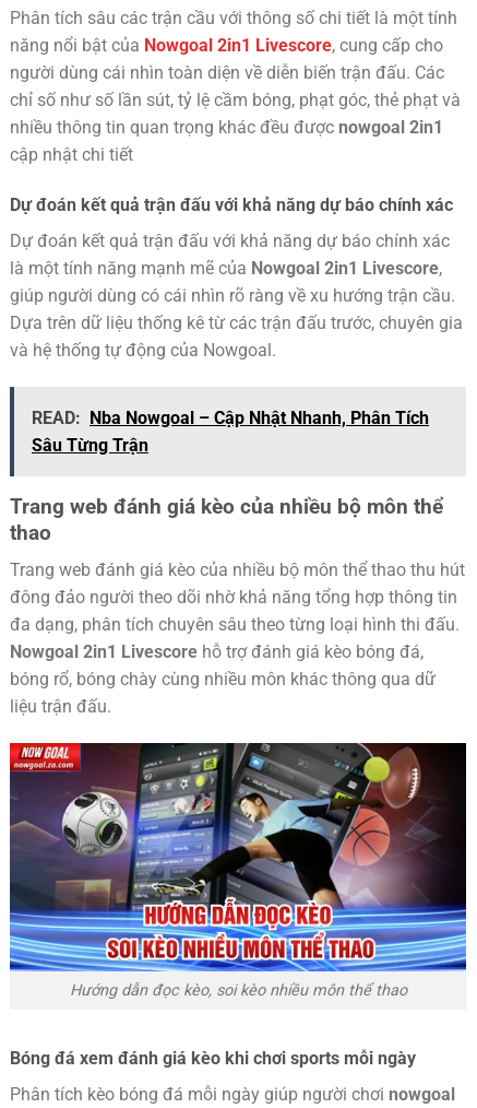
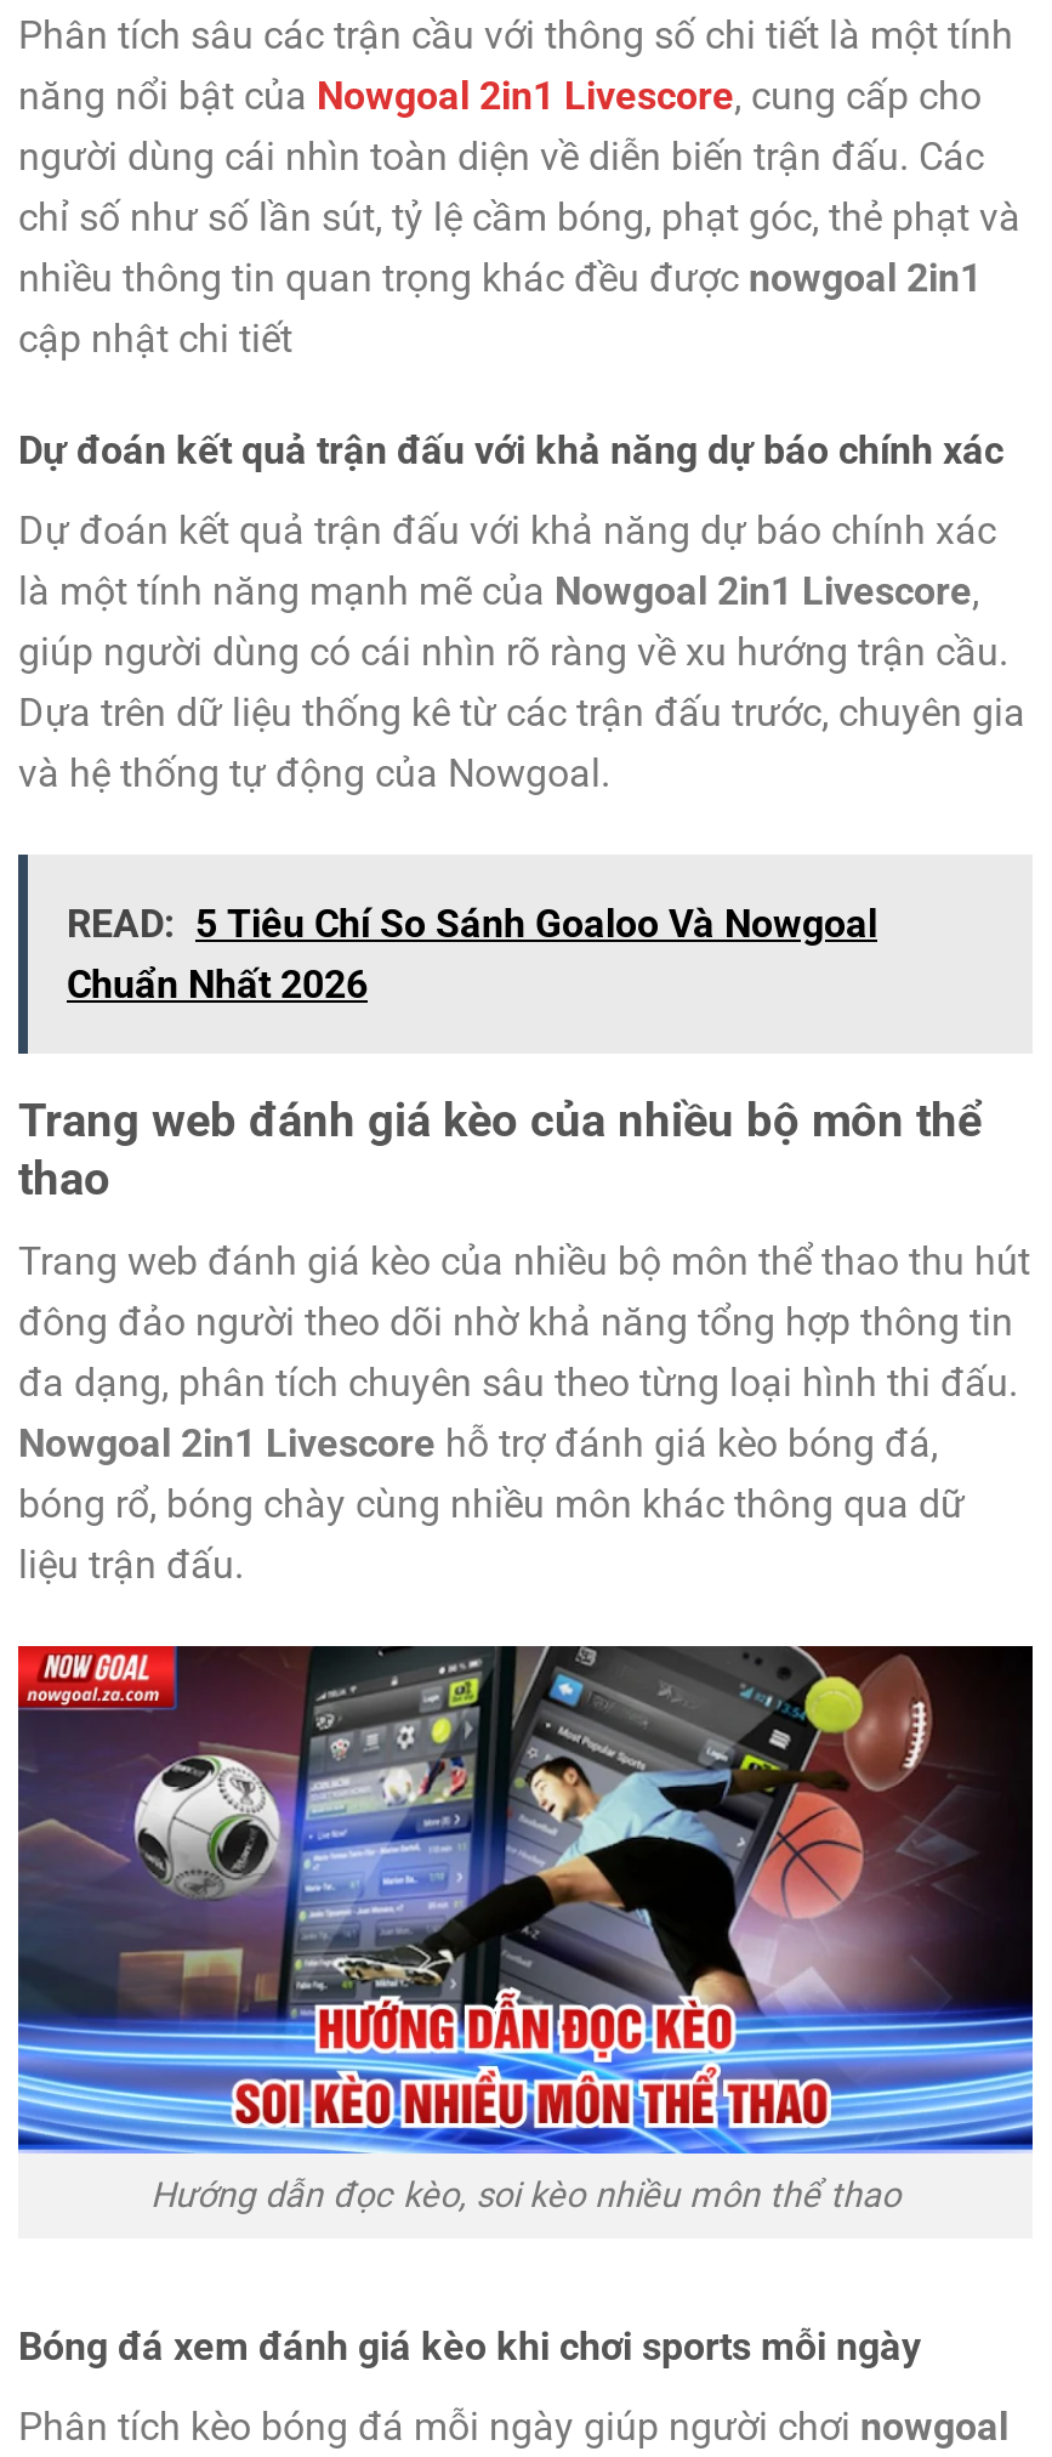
[32,407,429,455] READ: Nba Nowgoal – Cập Nhật Nhanh, Phân Tích | Sâu Từng Trận -> [67,900,877,1007] READ: 5 Tiêu Chí So Sánh Goaloo Và Nowgoal | Chuẩn Nhất 2026

